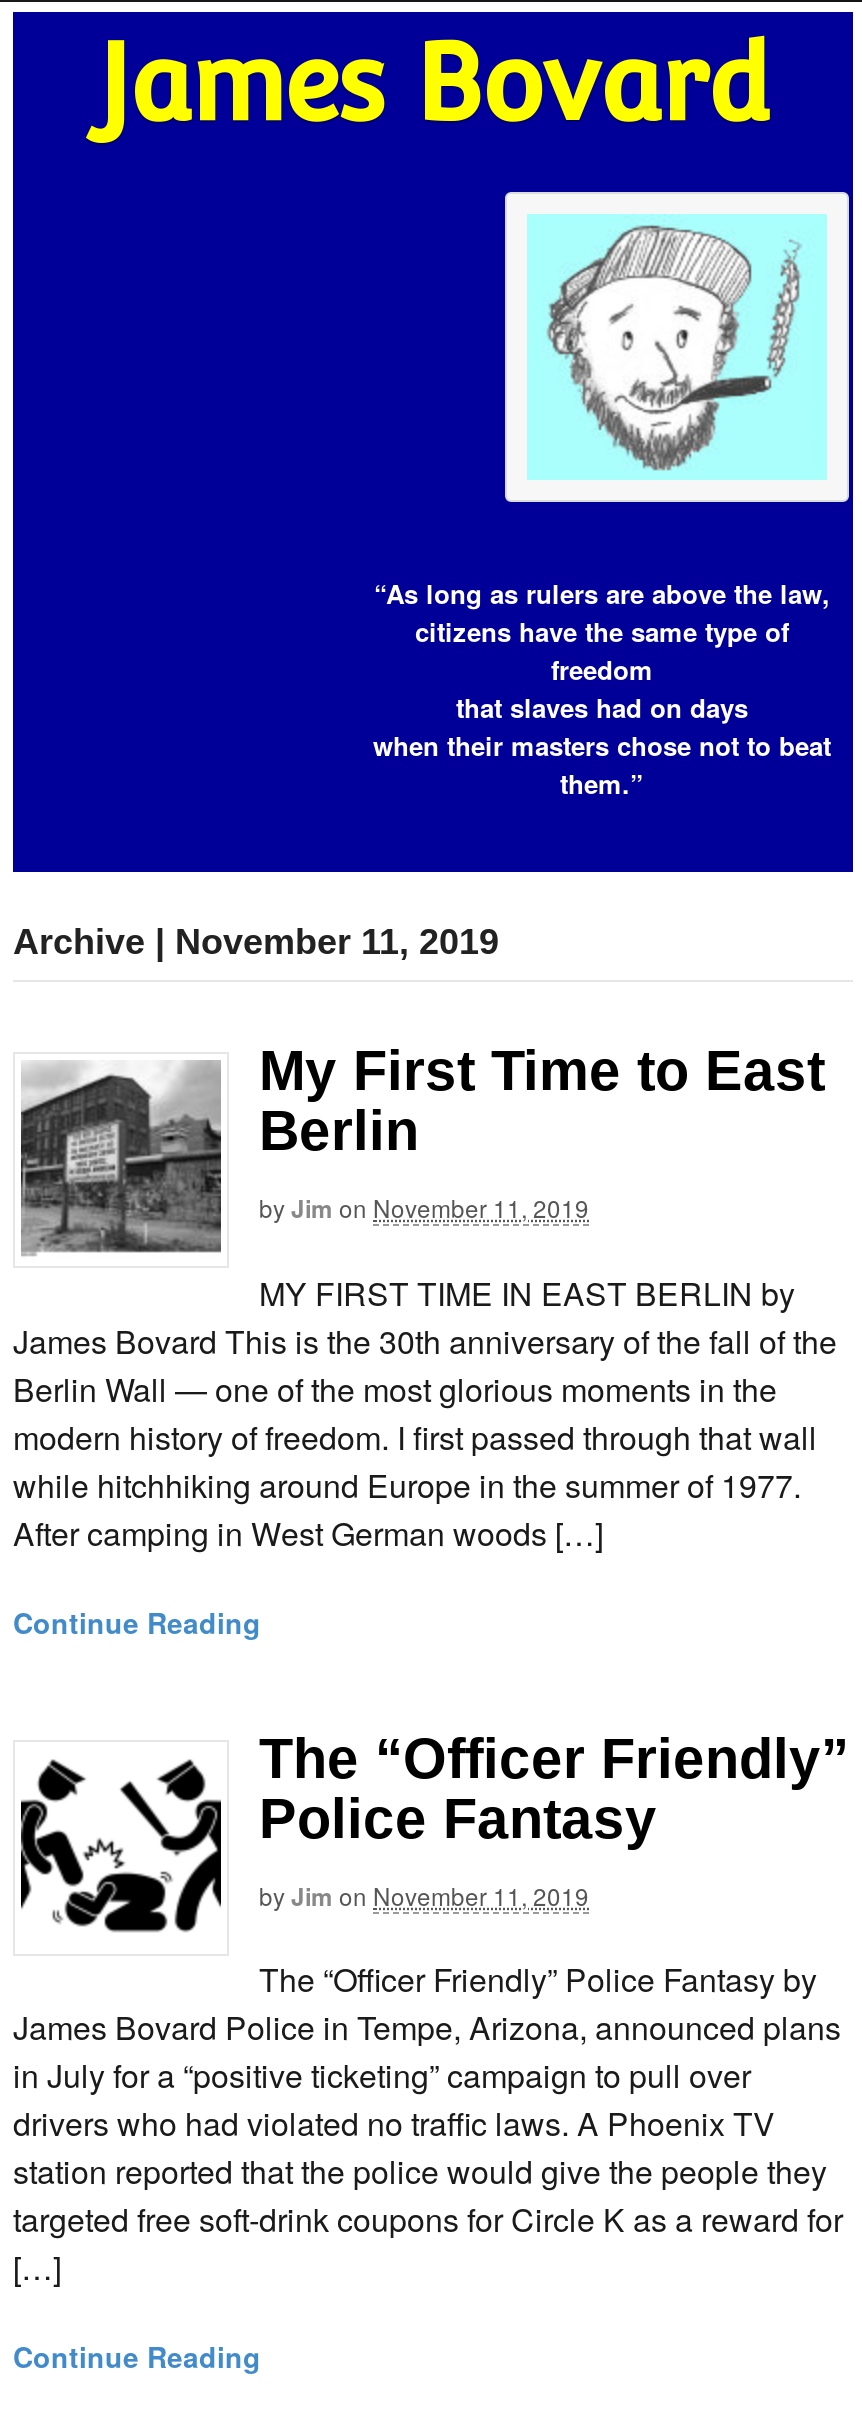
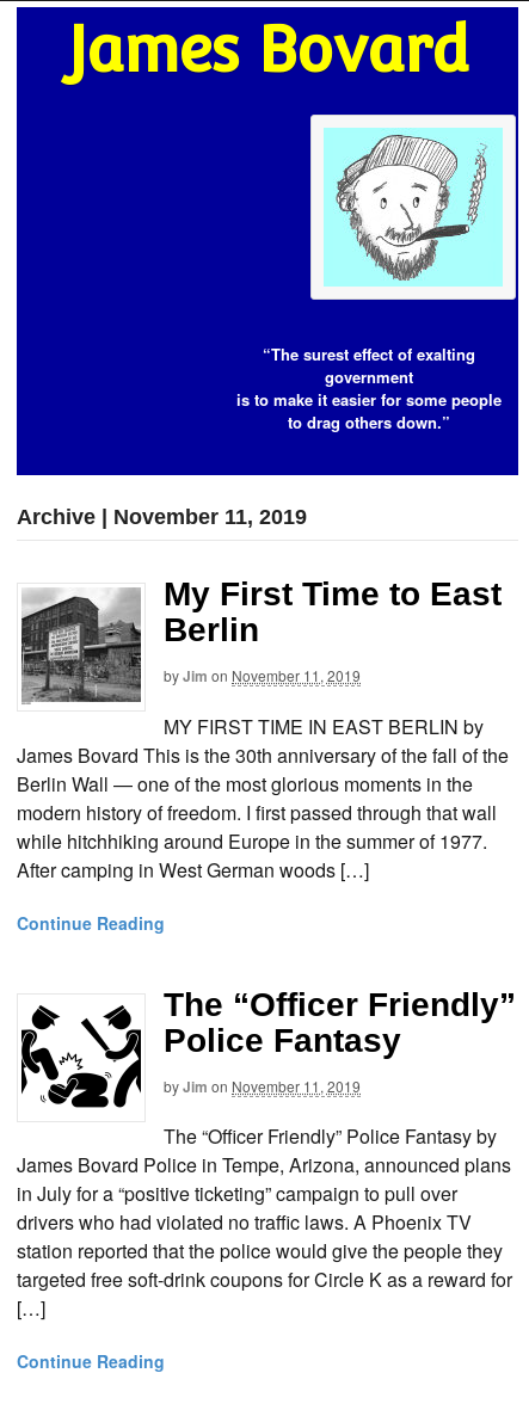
[373,575,831,803] “As long as rulers are above the law, | citizens have the same type of | freedom | that slaves had on days | when their masters chose not to beat | them.” -> [236,343,501,434] “The surest effect of exalting | government | is to make it easier for some people | to drag others down.”

